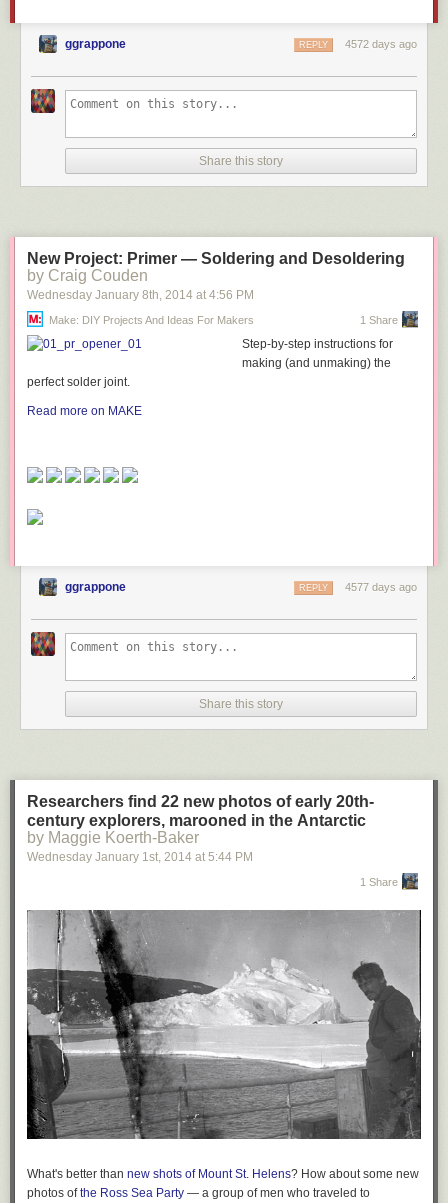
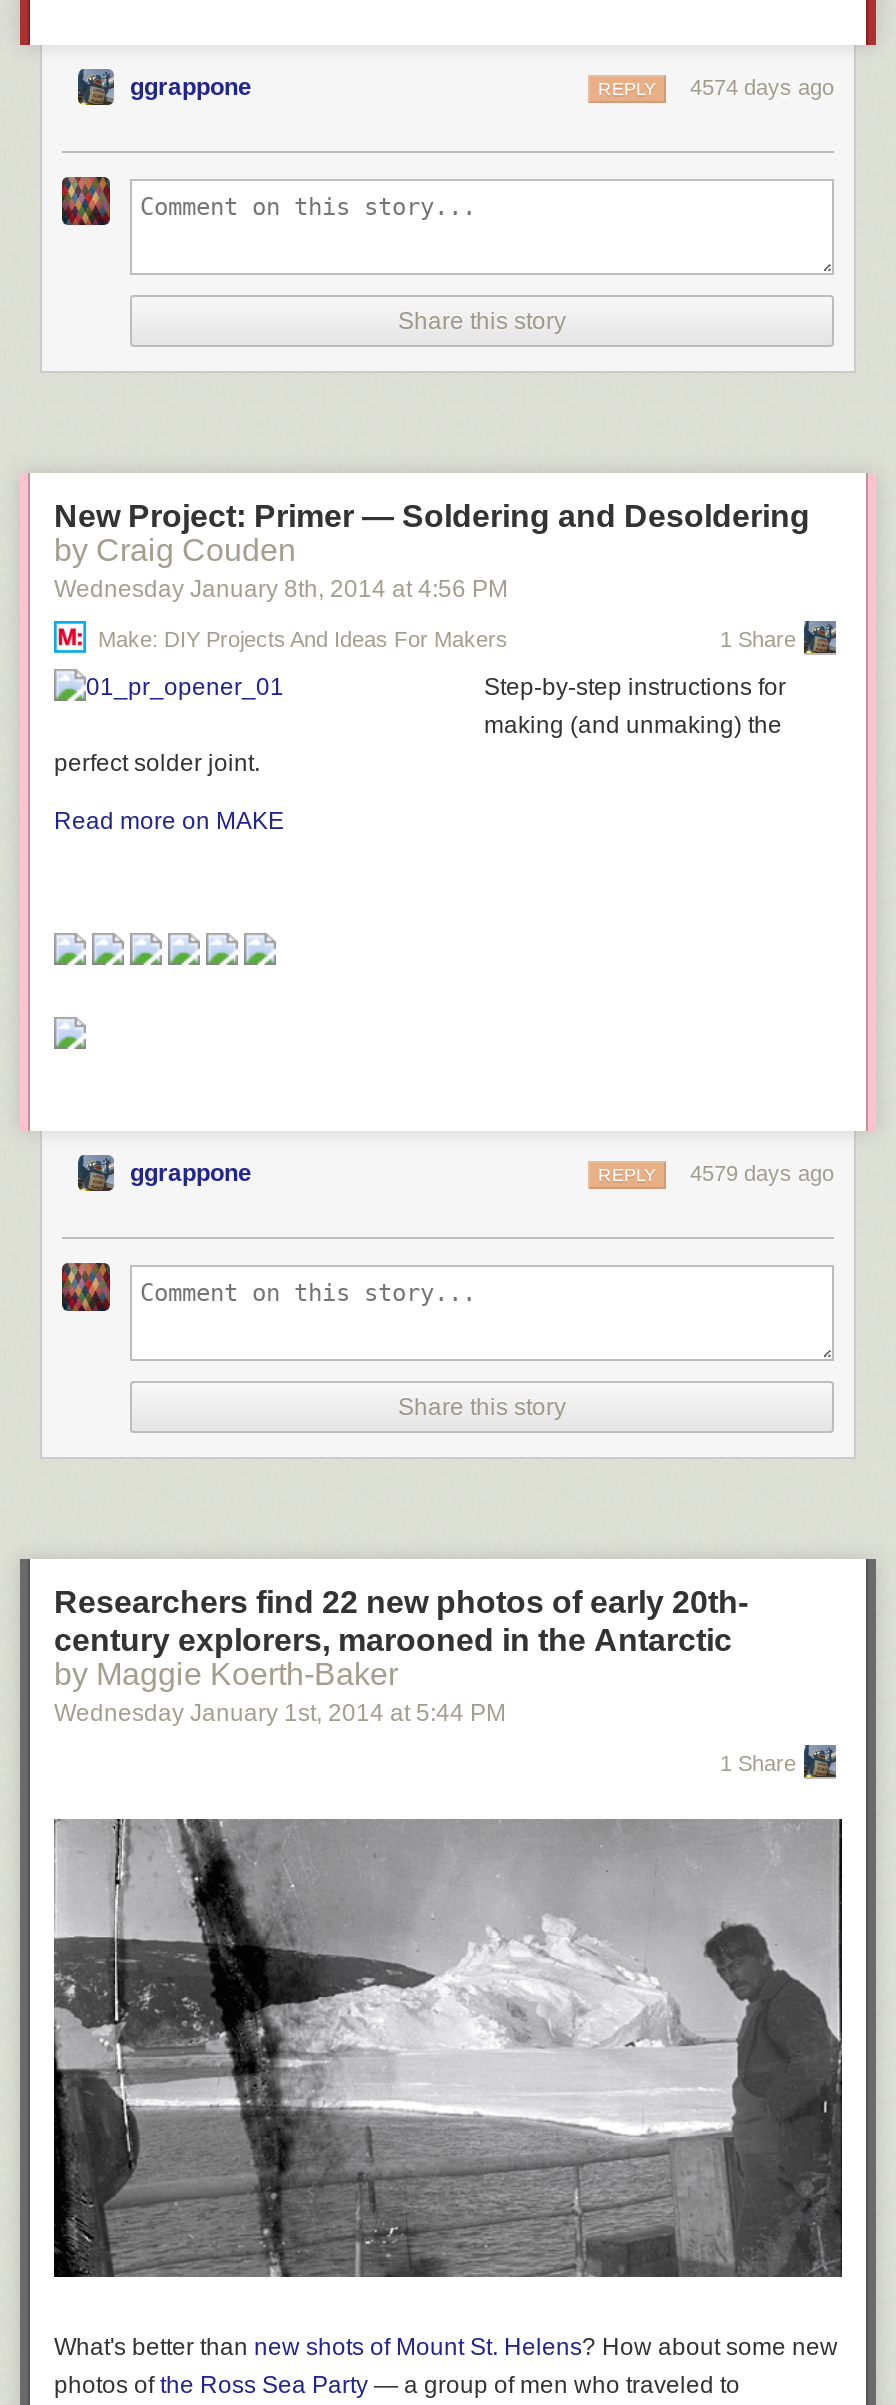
[299,38,417,50] REPLY 4572 days ago -> [598,75,834,99] REPLY 4574 days ago
[299,581,417,593] REPLY 4577 days ago -> [598,1161,834,1185] REPLY 4579 days ago

